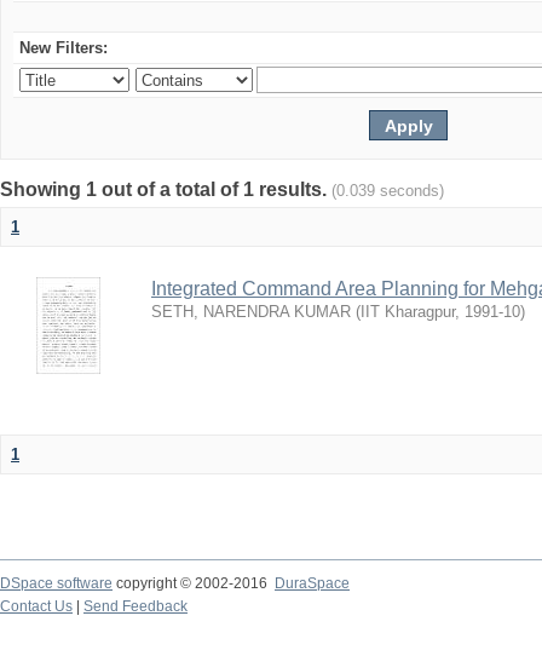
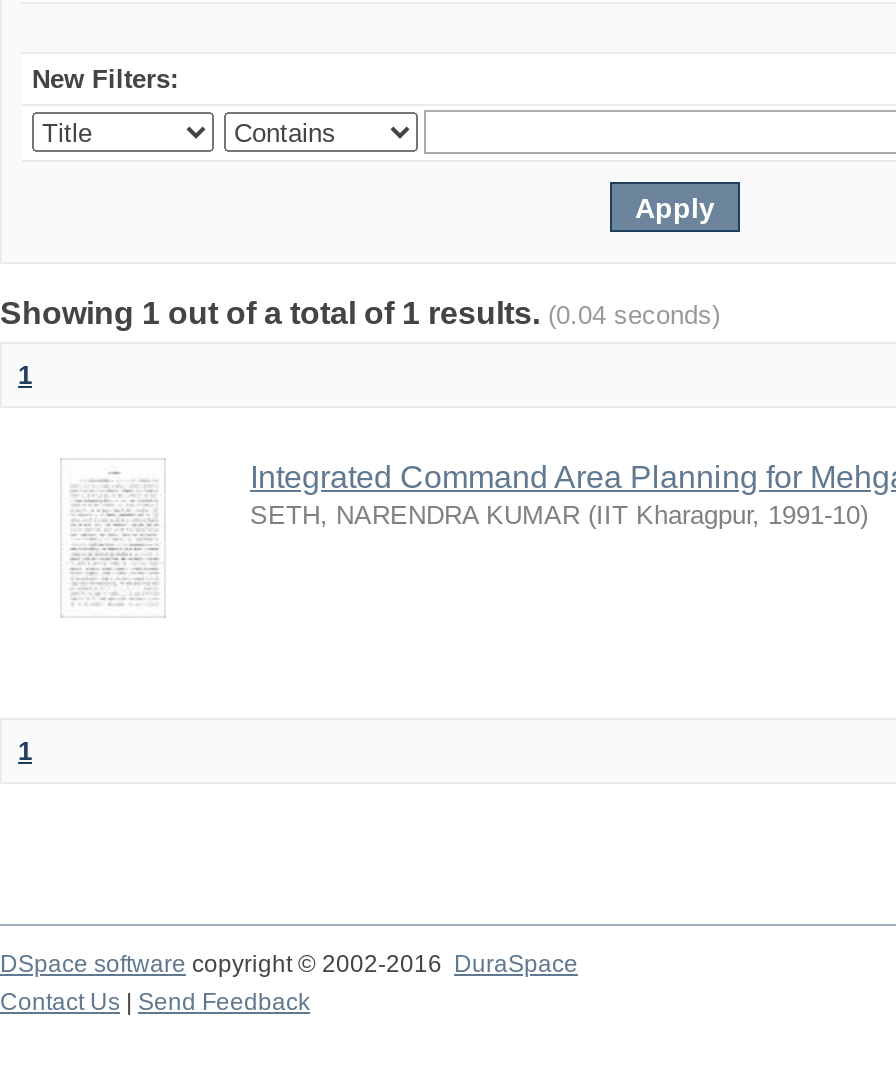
[0,179,444,200] Showing 1 out of a total of 1 results. (0.039 seconds) -> [0,296,720,330] Showing 1 out of a total of 1 results. (0.04 seconds)

